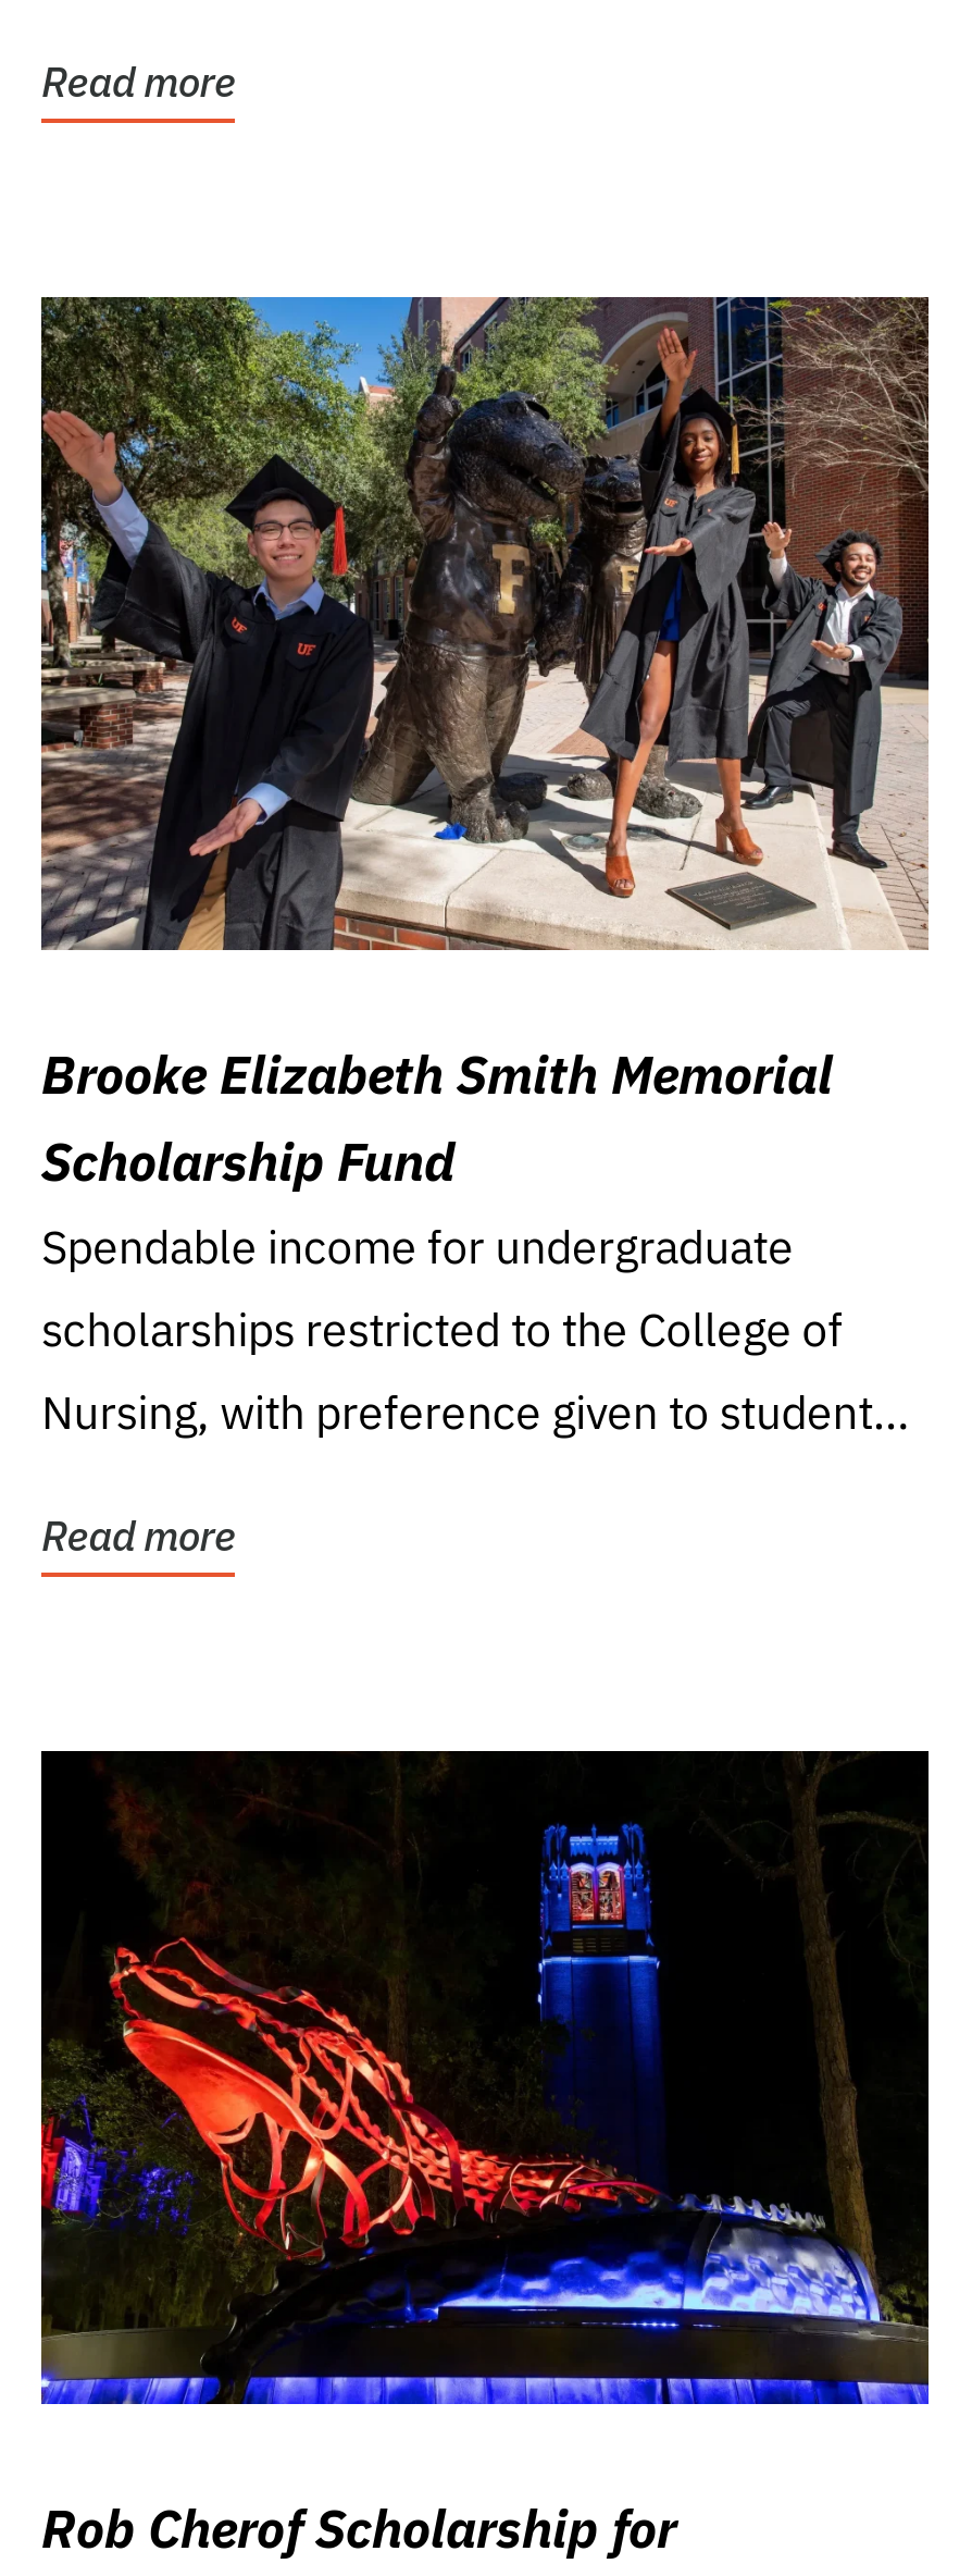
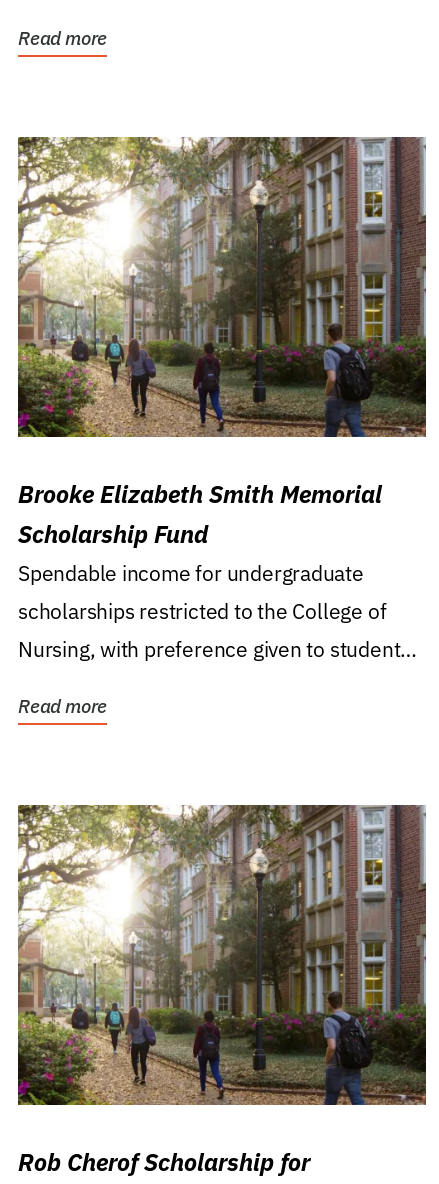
[39,295,931,952] [image] -> [17,136,427,438] [image]
[39,1749,931,2406] [image] -> [17,804,427,1106] [image]

